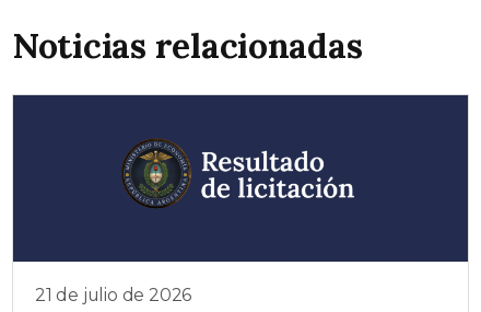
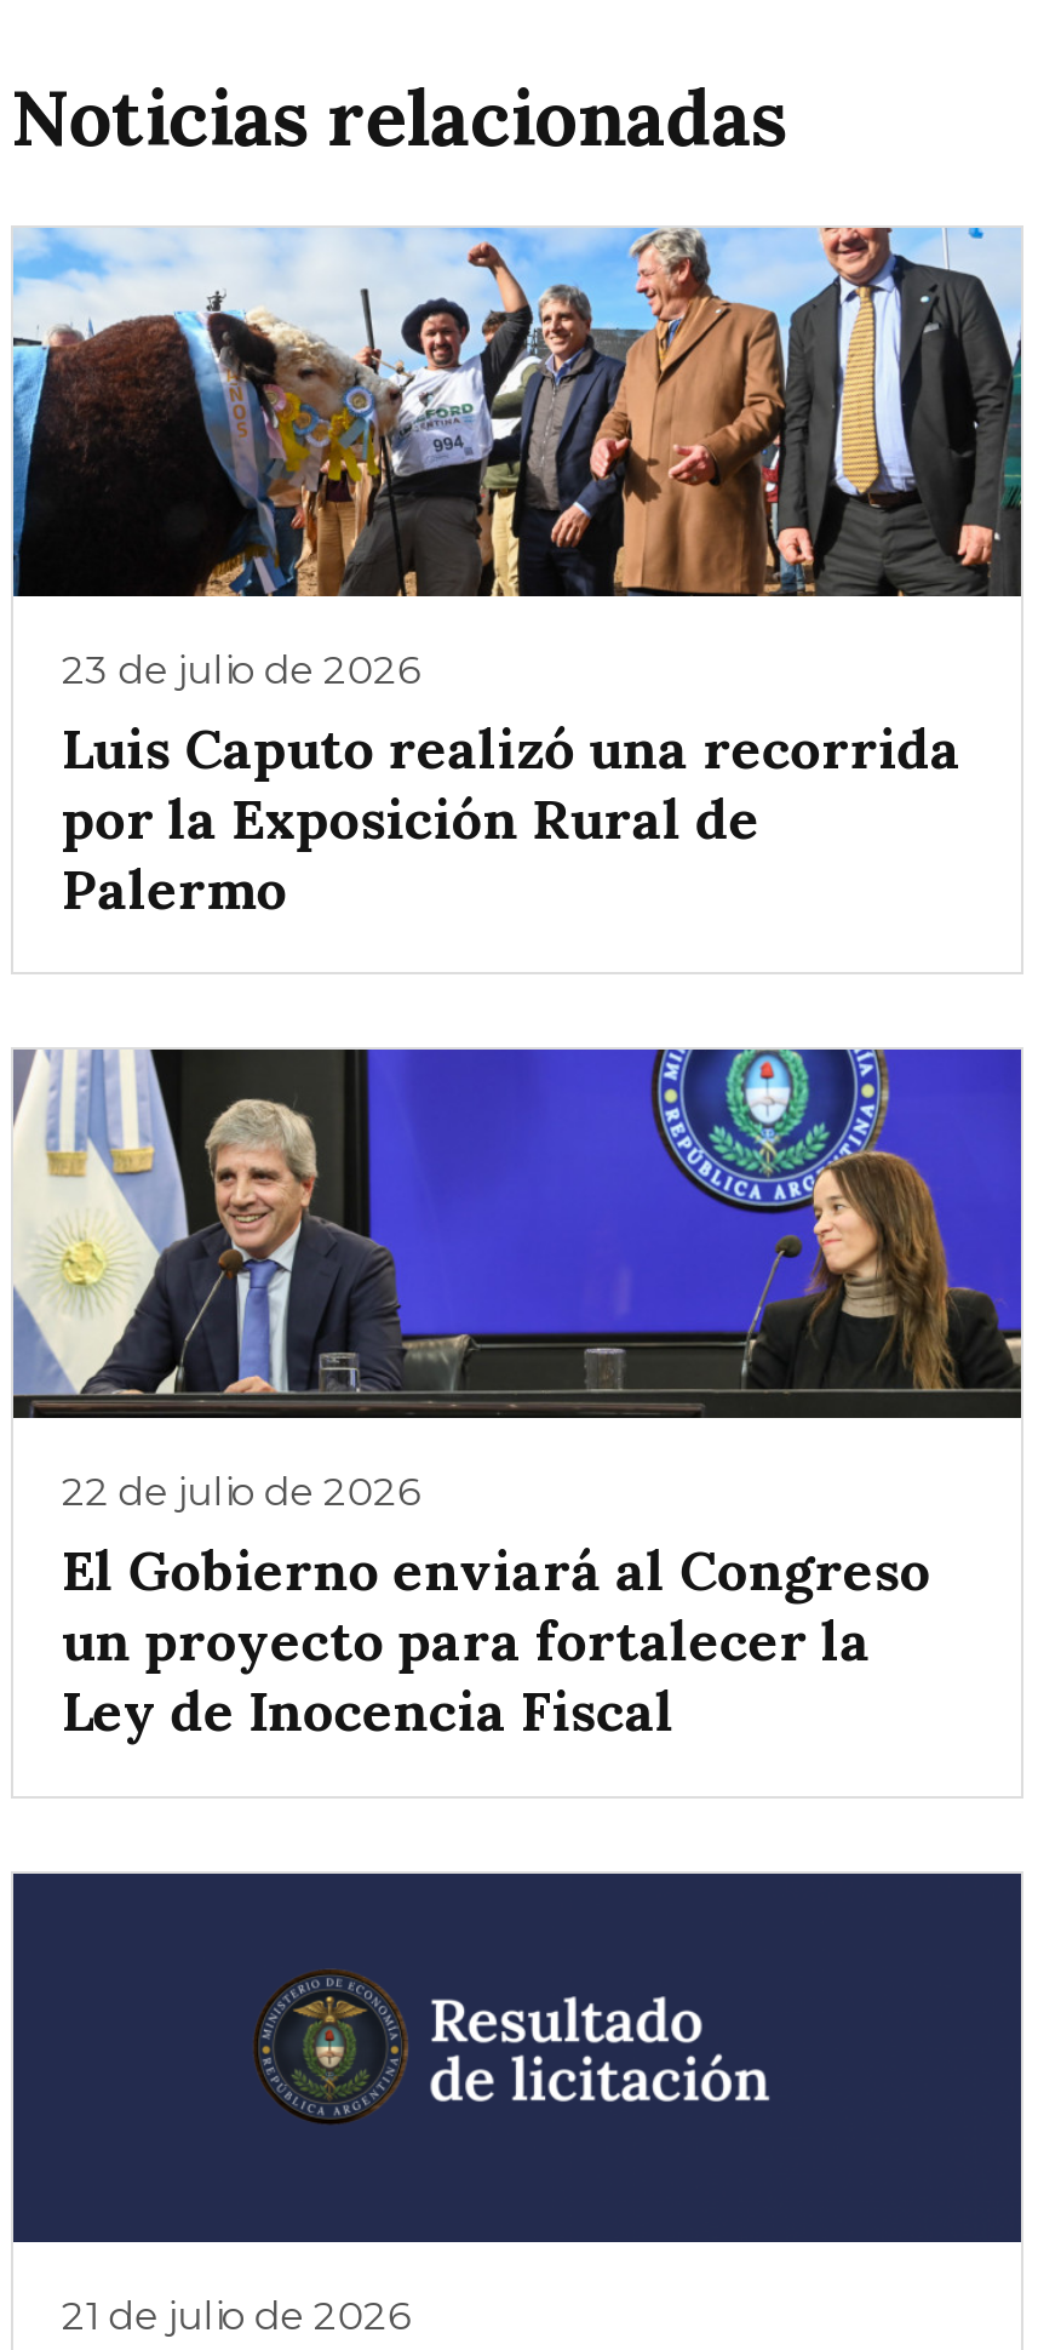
none -> [11,225,1021,923] [image] | 23 de julio de 2026 | Luis Caputo realizó una recorrida | por la Exposición Rural de | Palermo
none -> [11,1047,1023,1745] [image] | 22 de julio de 2026 | El Gobierno enviará al Congreso | un proyecto para fortalecer la | Ley de Inocencia Fiscal

